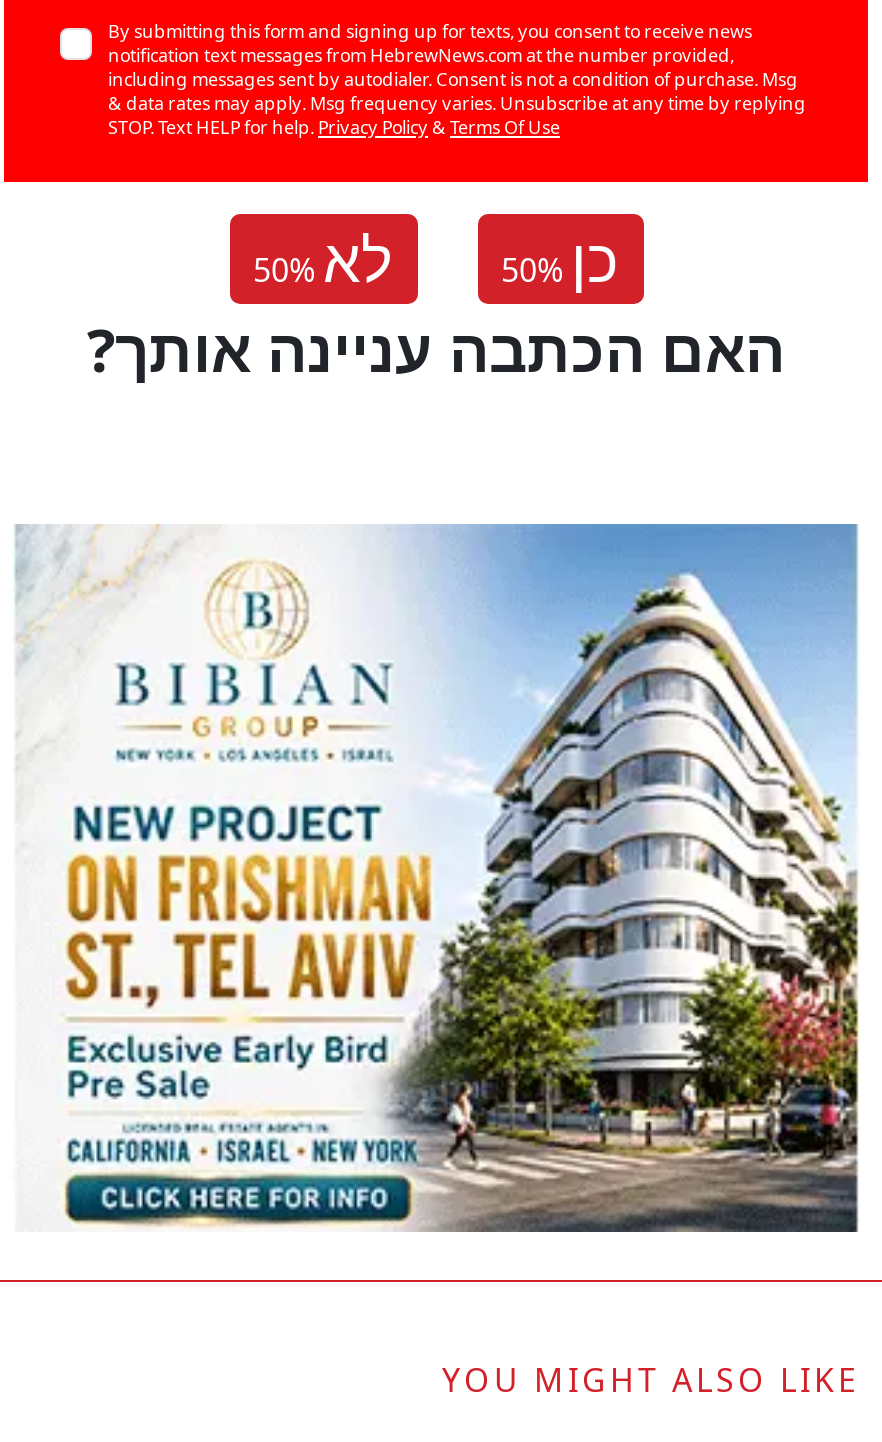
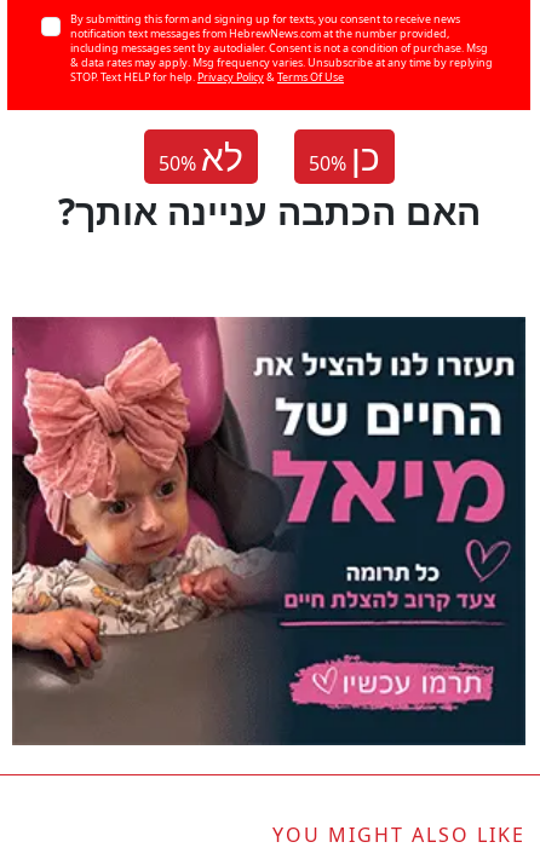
[12,522,860,1234] [image] -> [11,316,527,746] [image]

